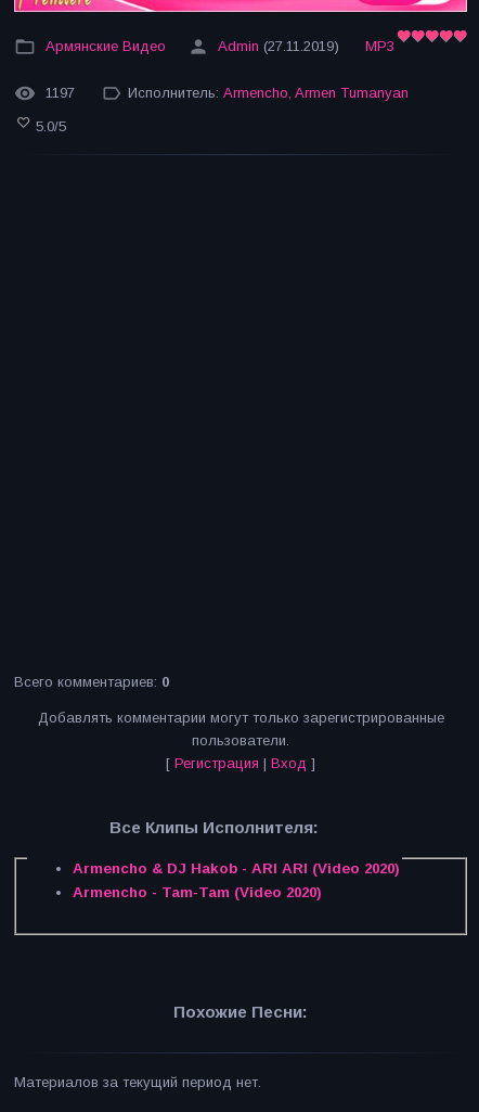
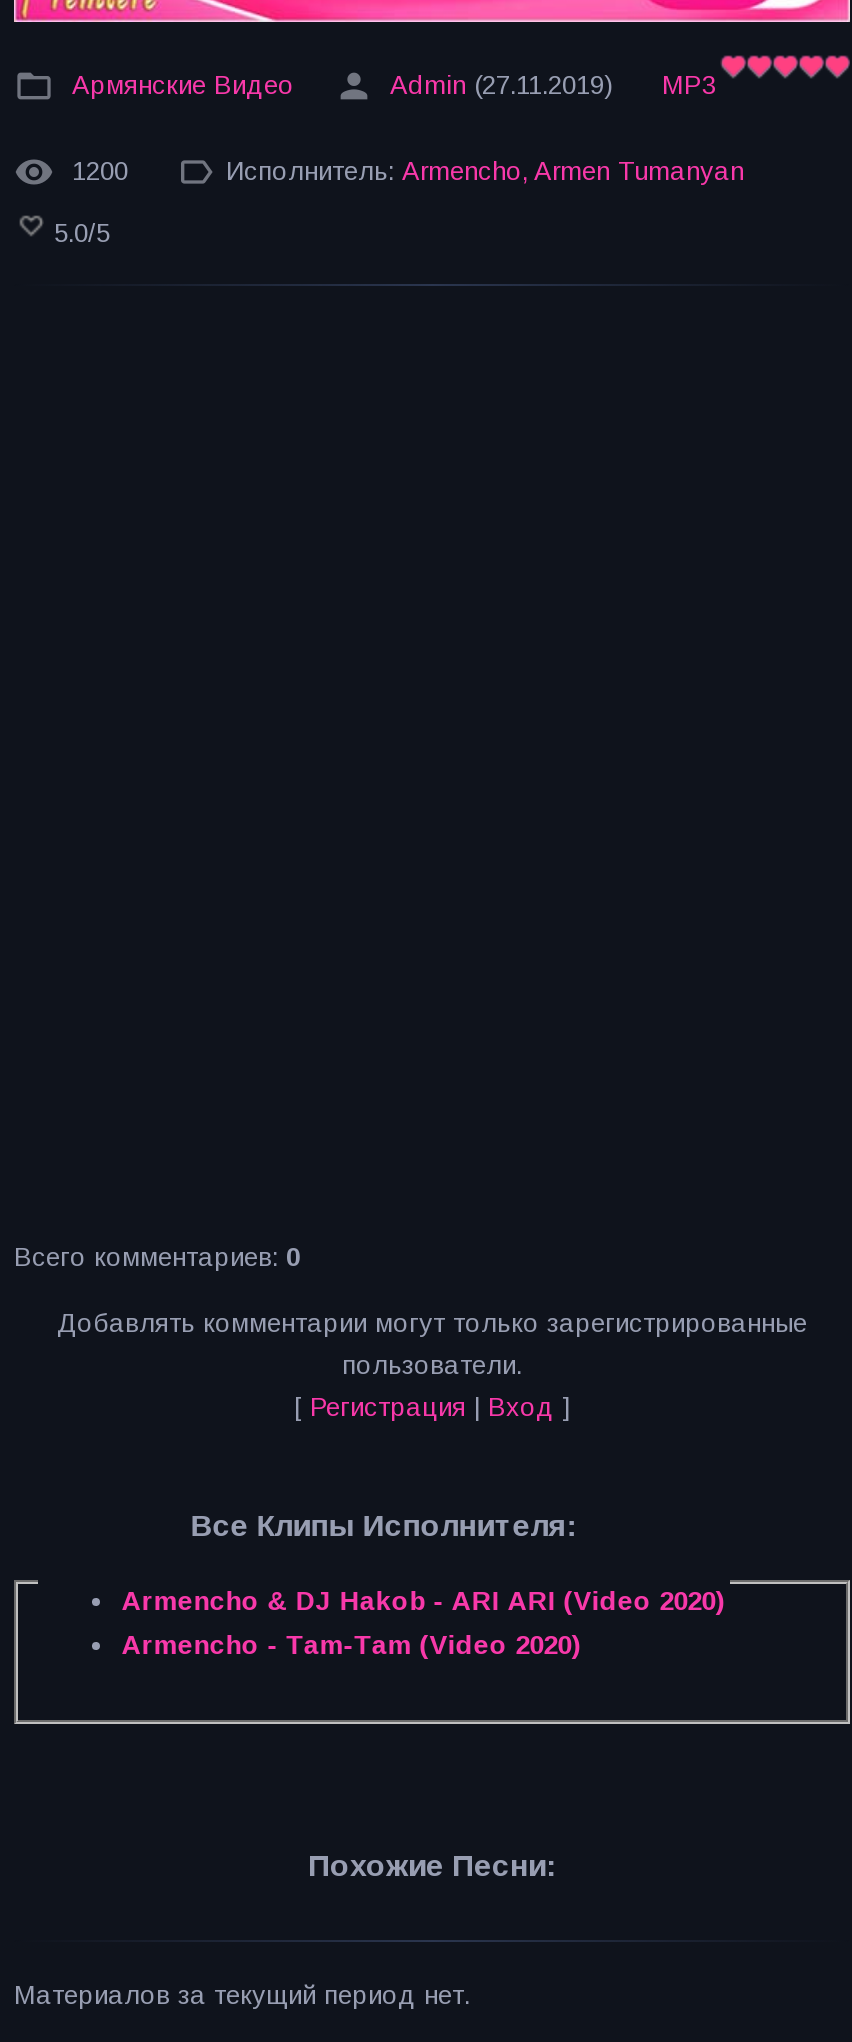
[46,85,75,101] 1197 -> [72,156,128,186] 1200

